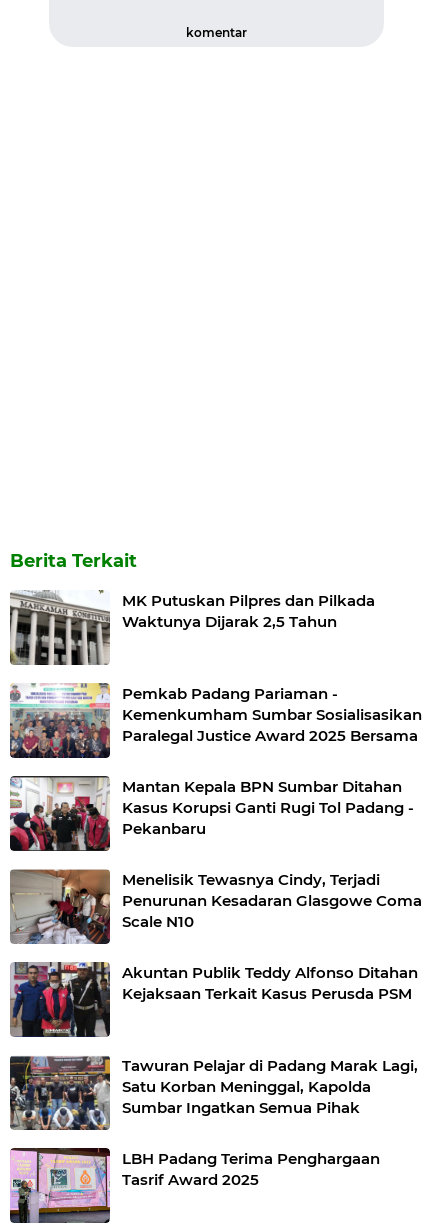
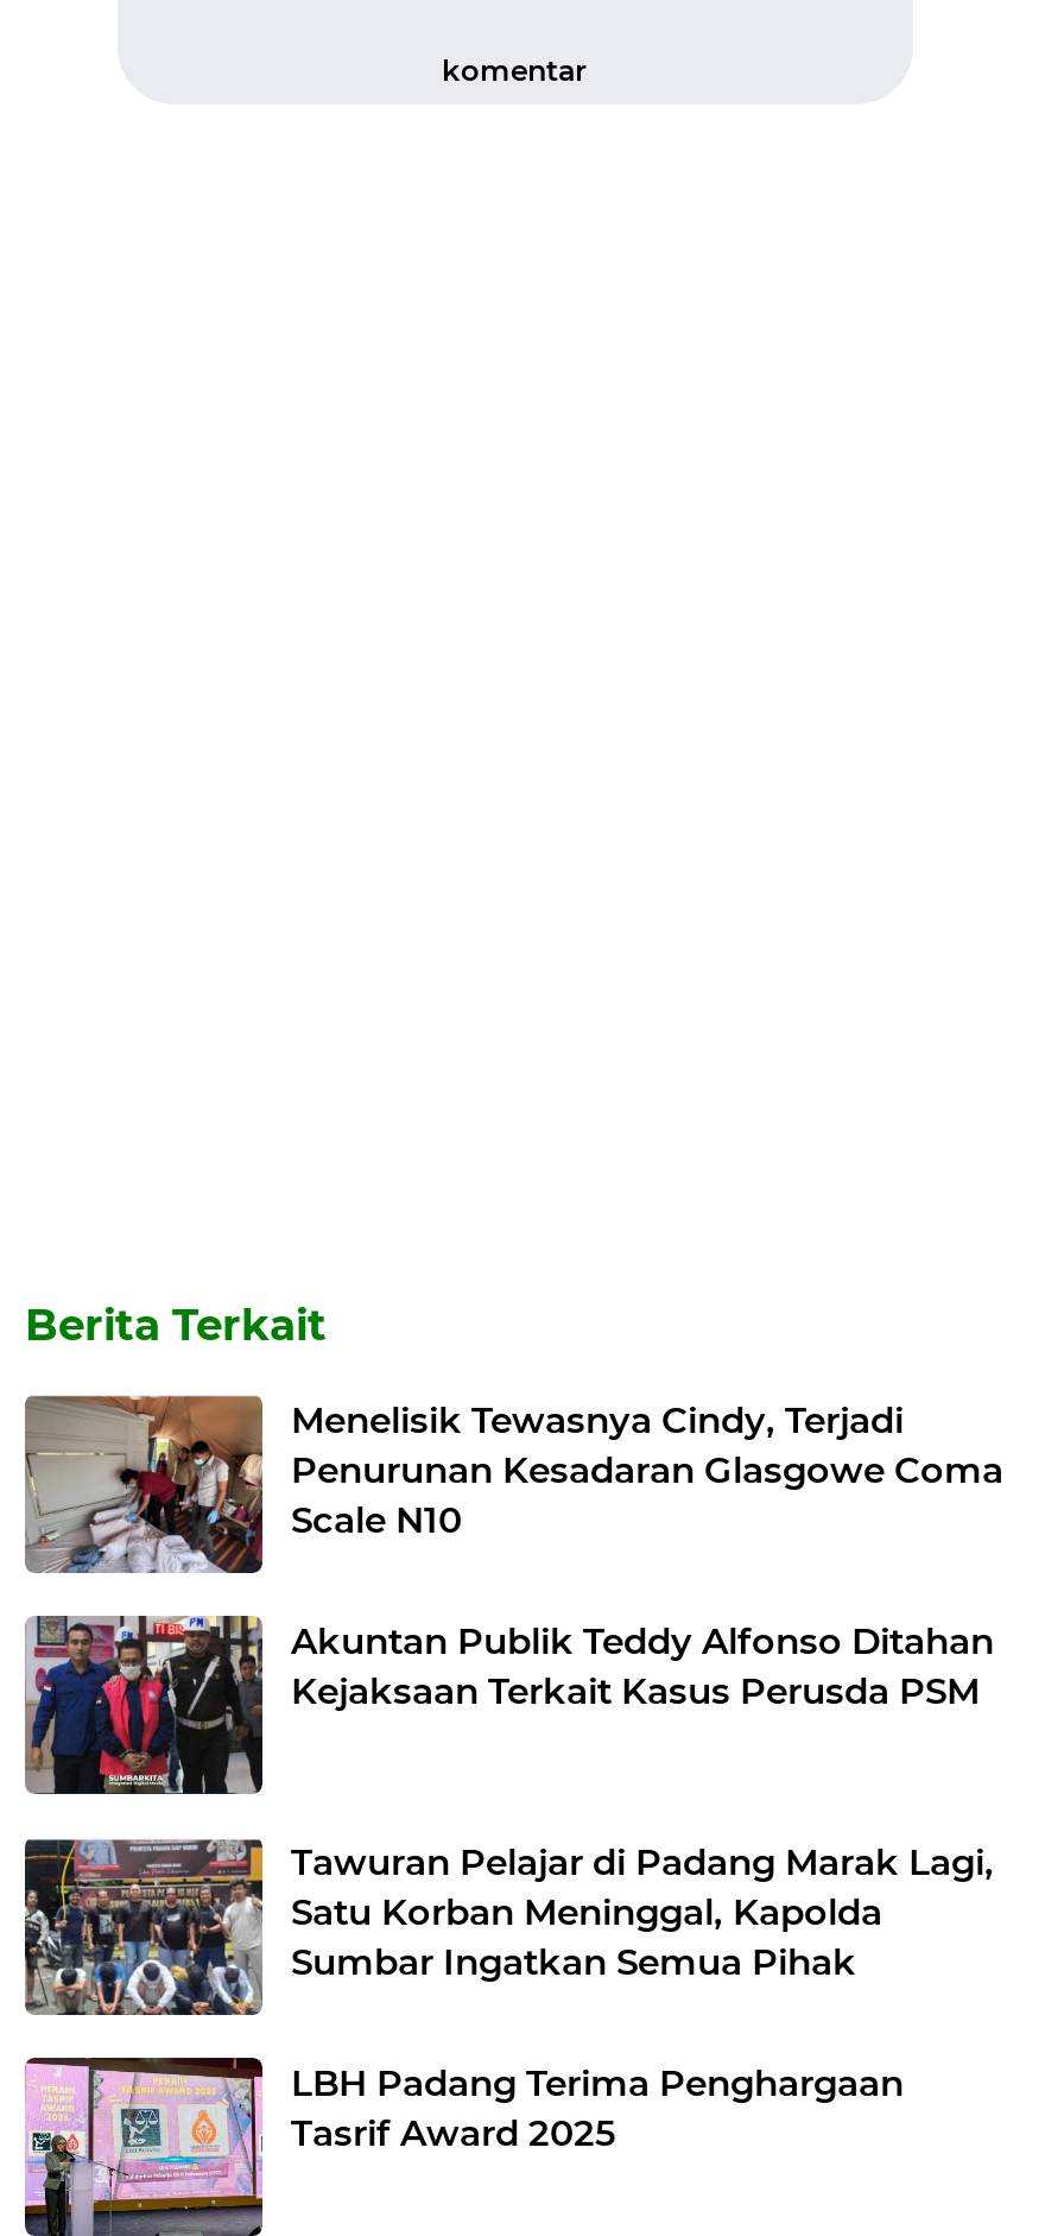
[9,590,375,666] [image] | MK Putuskan Pilpres dan Pilkada | Waktunya Dijarak 2,5 Tahun -> none
[10,682,422,838] [image] | Pemkab Padang Pariaman - | Kemenkumham Sumbar Sosialisasikan | Paralegal Justice Award 2025 Bersama | Mantan Kepala BPN Sumbar Ditahan | Kasus Korupsi Ganti Rugi Tol Padang - | Pekanbaru -> none
[9,775,110,852] [image] -> none

